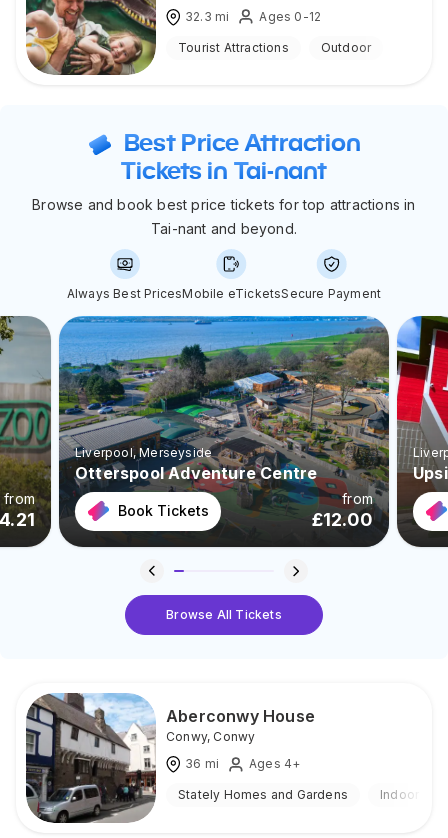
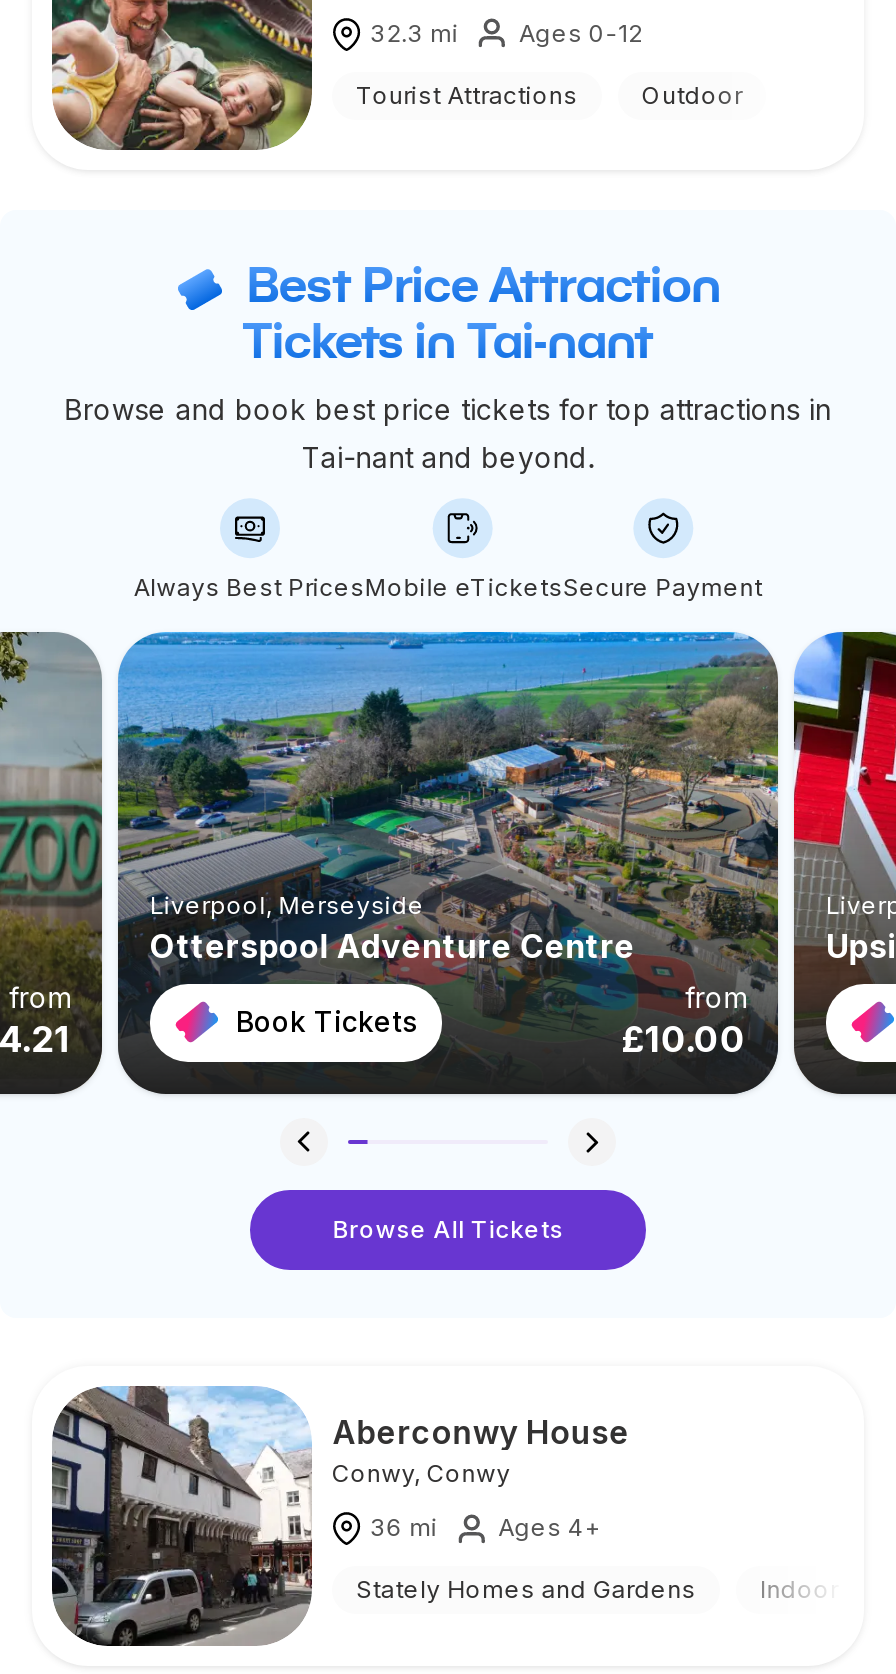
[312,509,373,530] £12.00 -> [622,1018,746,1060] £10.00

